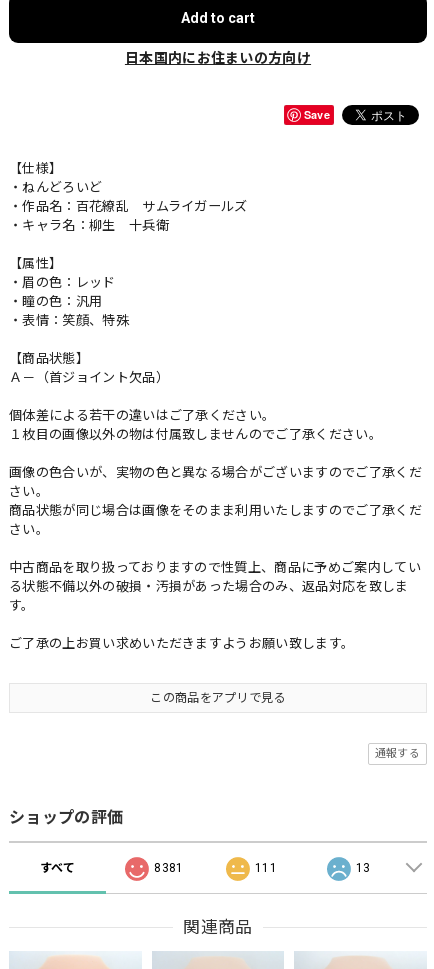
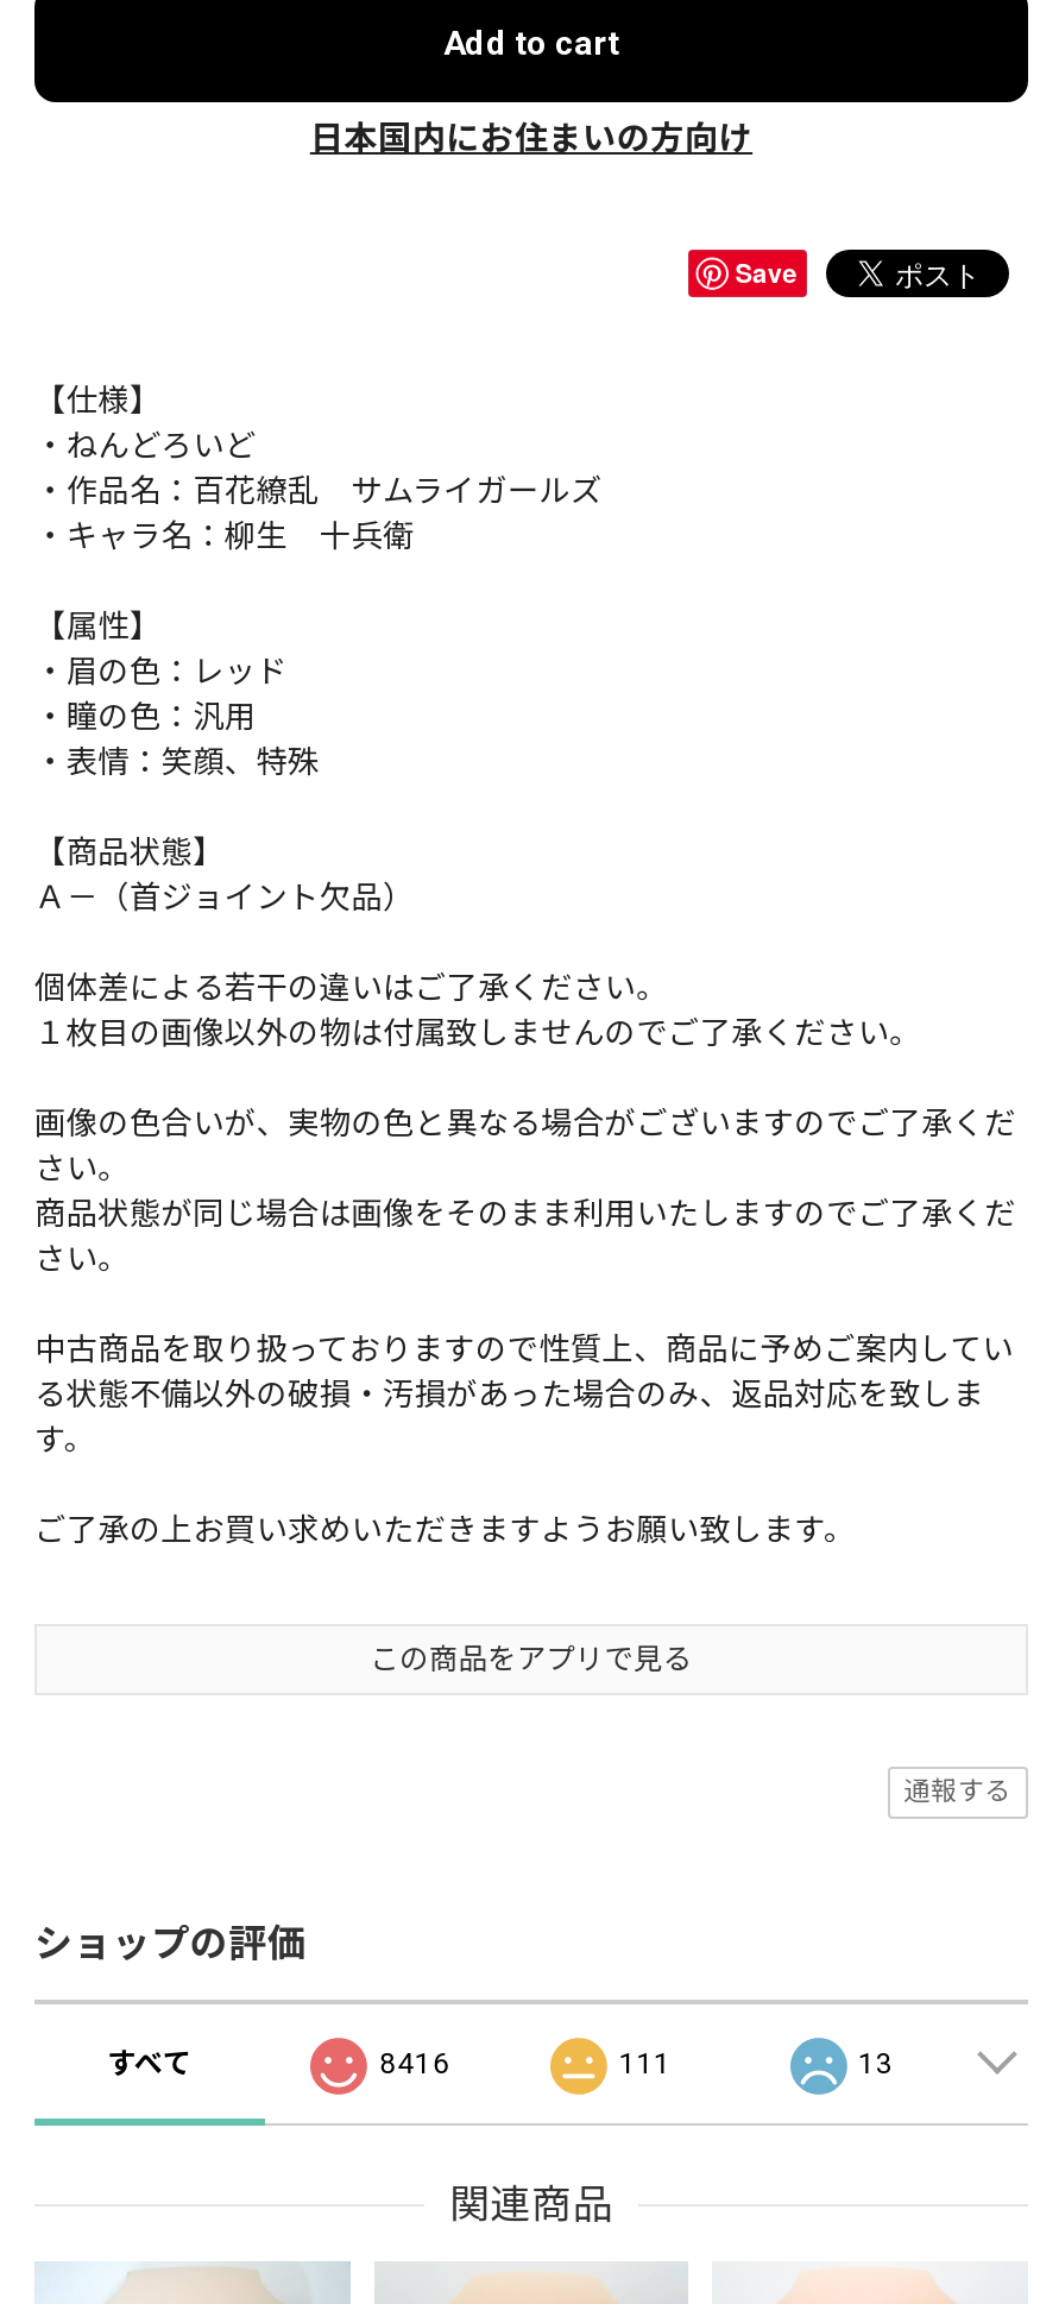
[154,861,184,875] 8381 -> [380,2047,450,2080] 8416

